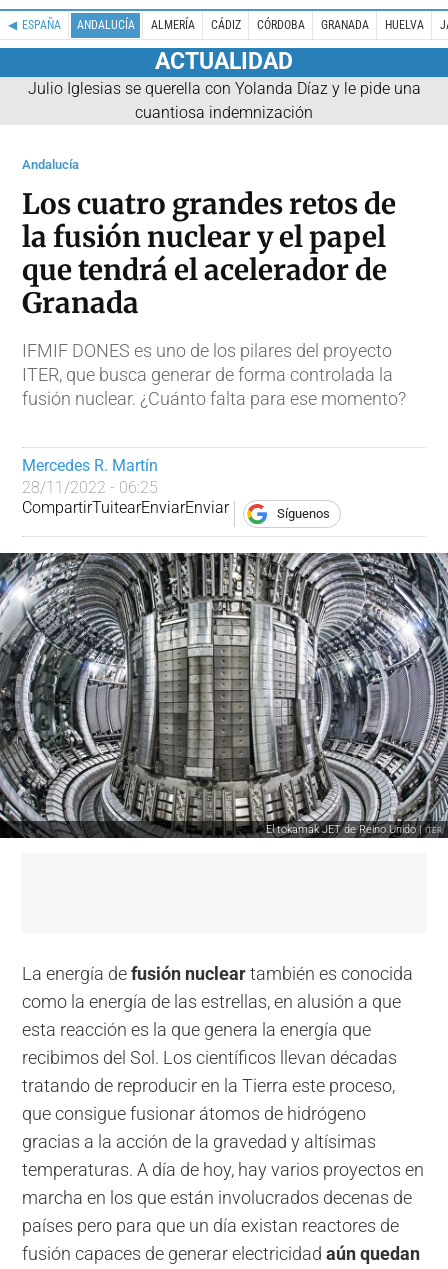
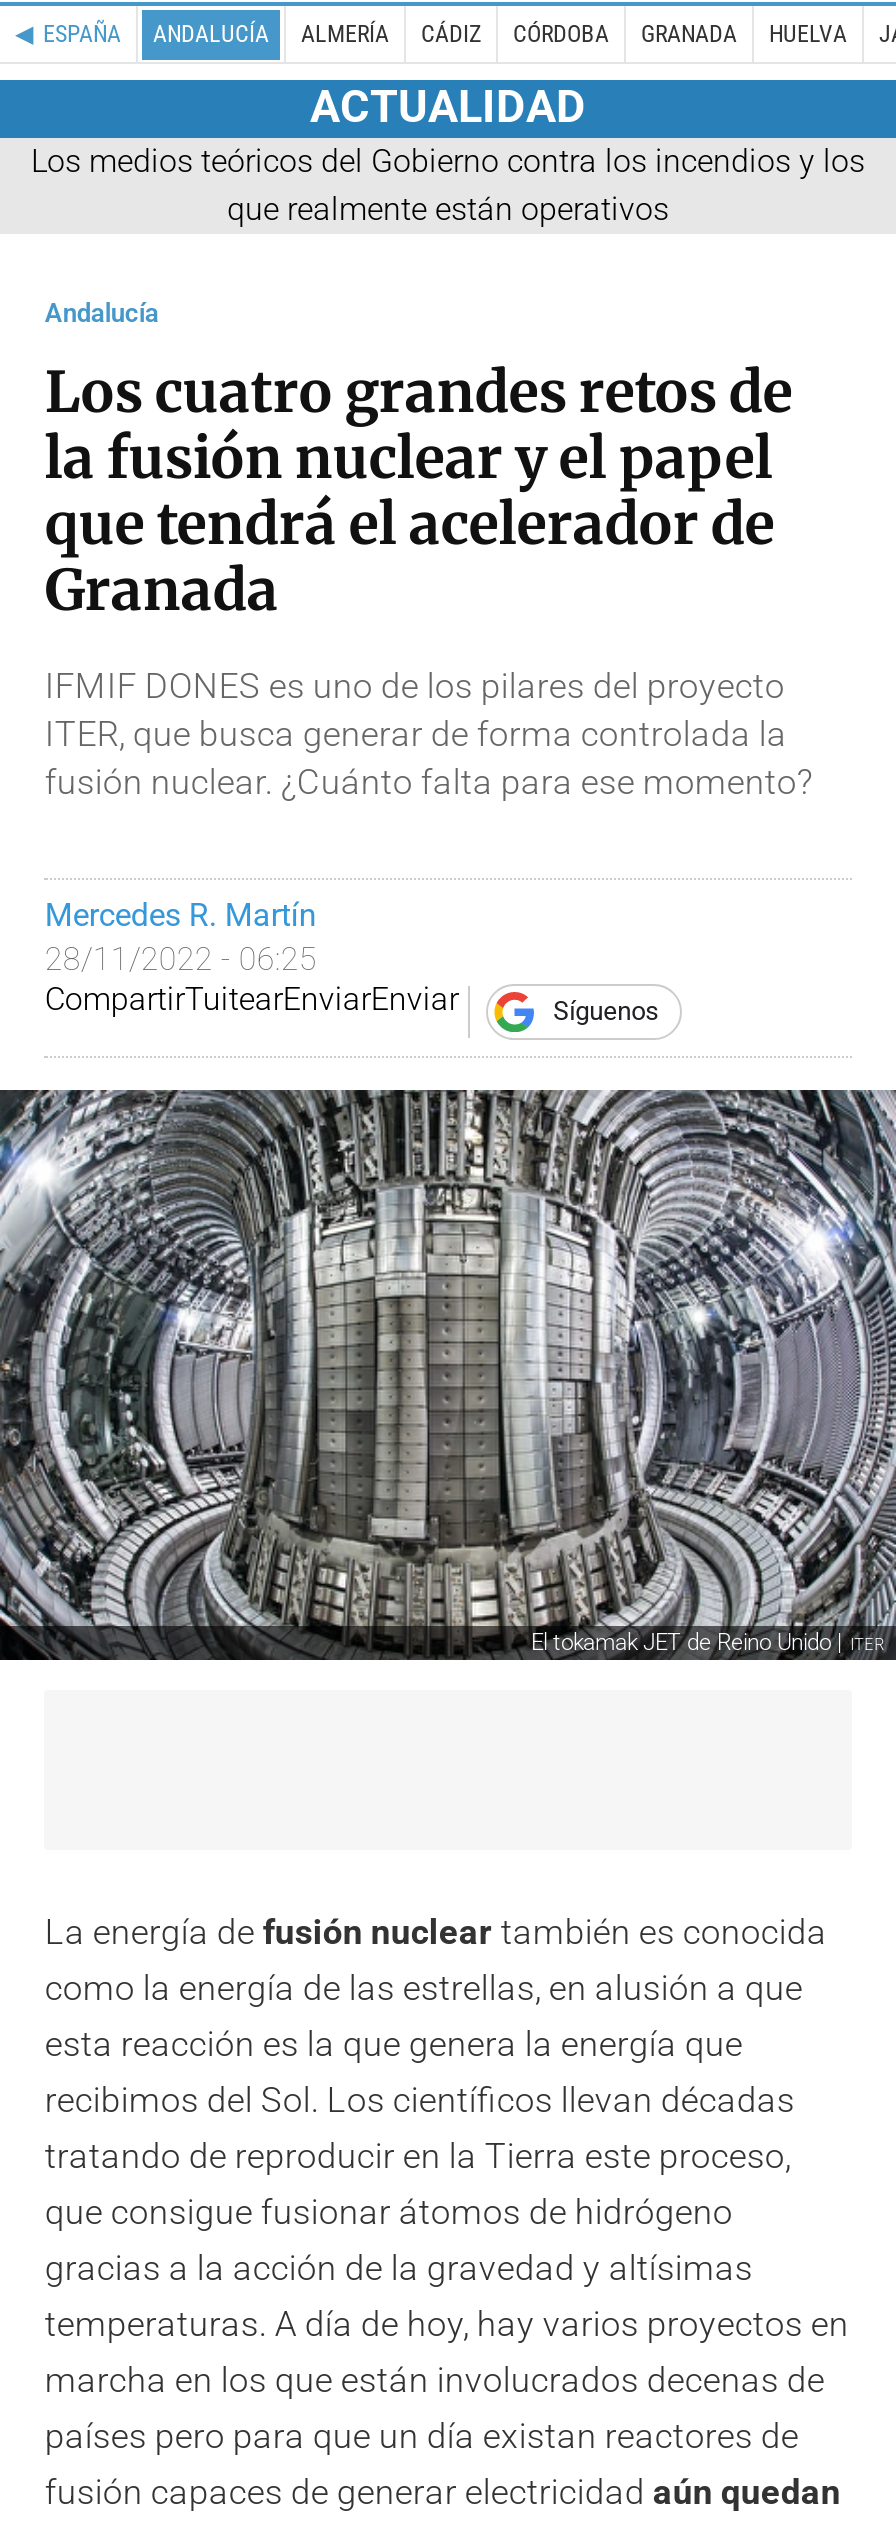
[27,79,420,122] Julio Iglesias se querella con Yolanda Díaz y le pide una | cuantiosa indemnización -> [31,141,865,227] Los medios teóricos del Gobierno contra los incendios y los | que realmente están operativos

